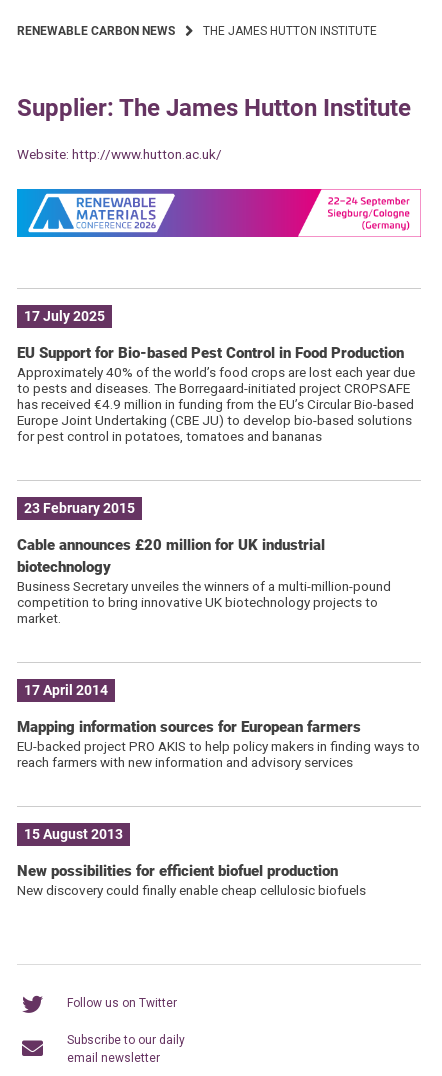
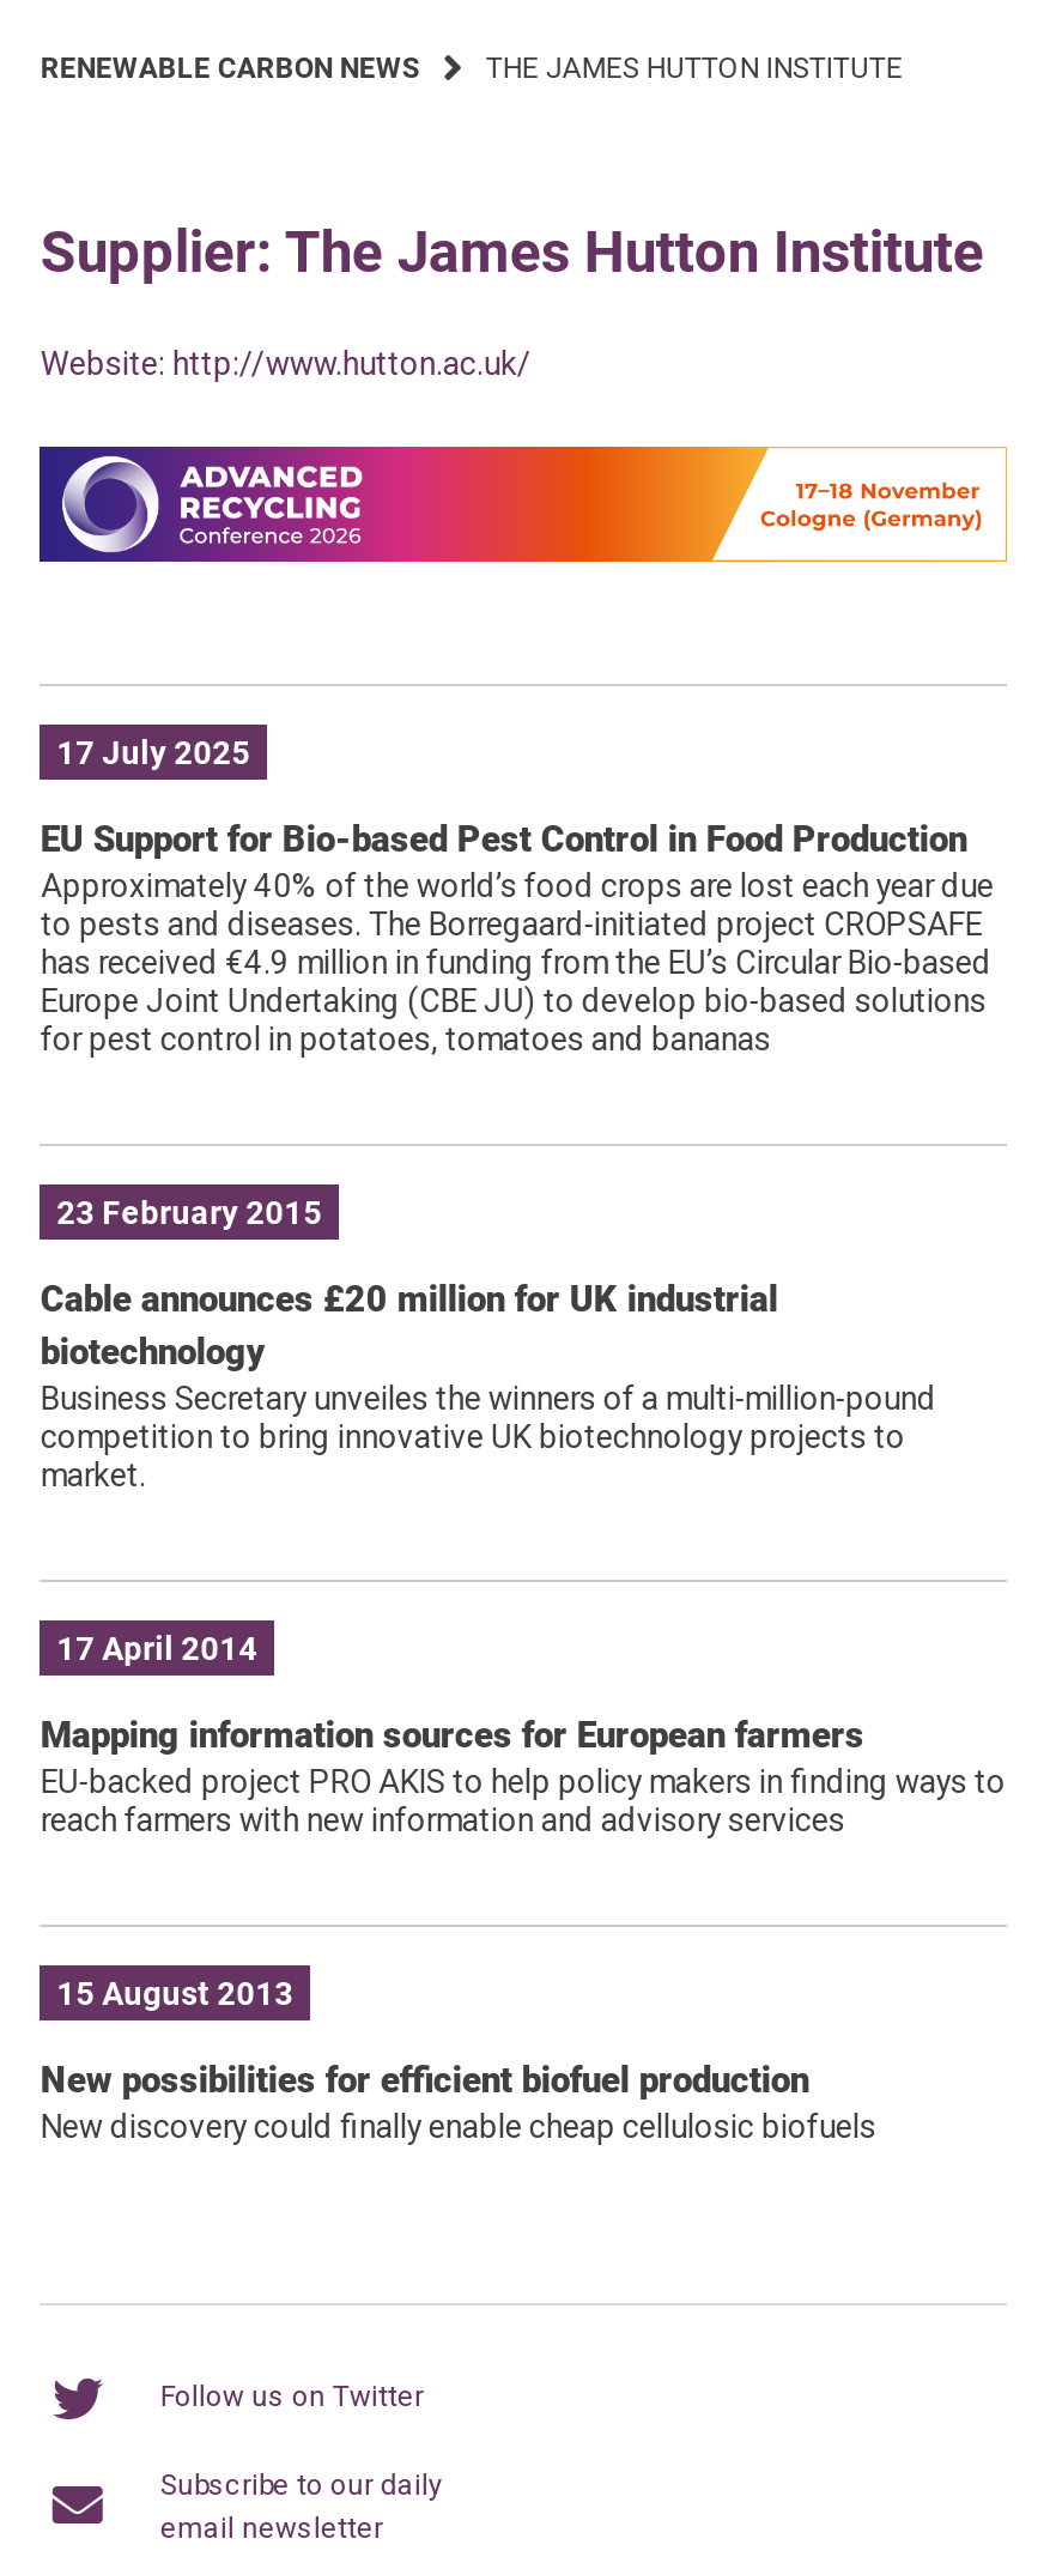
[16,188,421,238] [image] -> [37,444,1007,564] [image]

